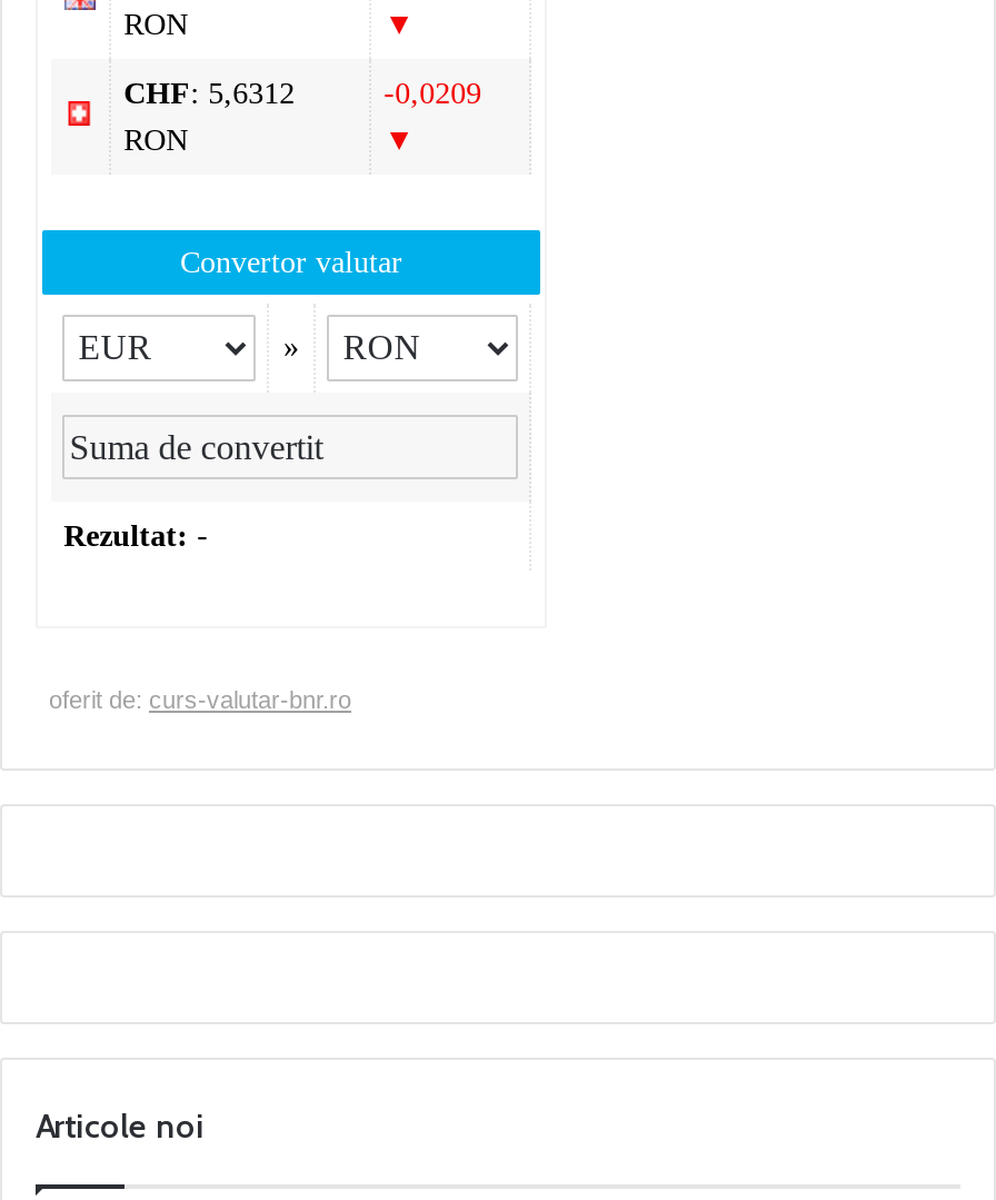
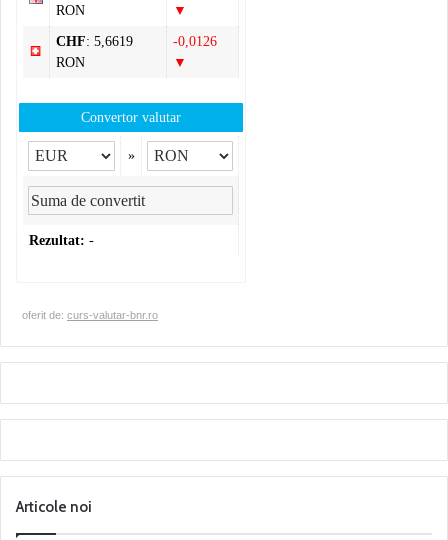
[124,76,295,109] CHF: 5,6312 -> [56,34,133,49] CHF: 5,6619
[384,76,482,109] -0,0209 -> [173,34,217,49] -0,0126

